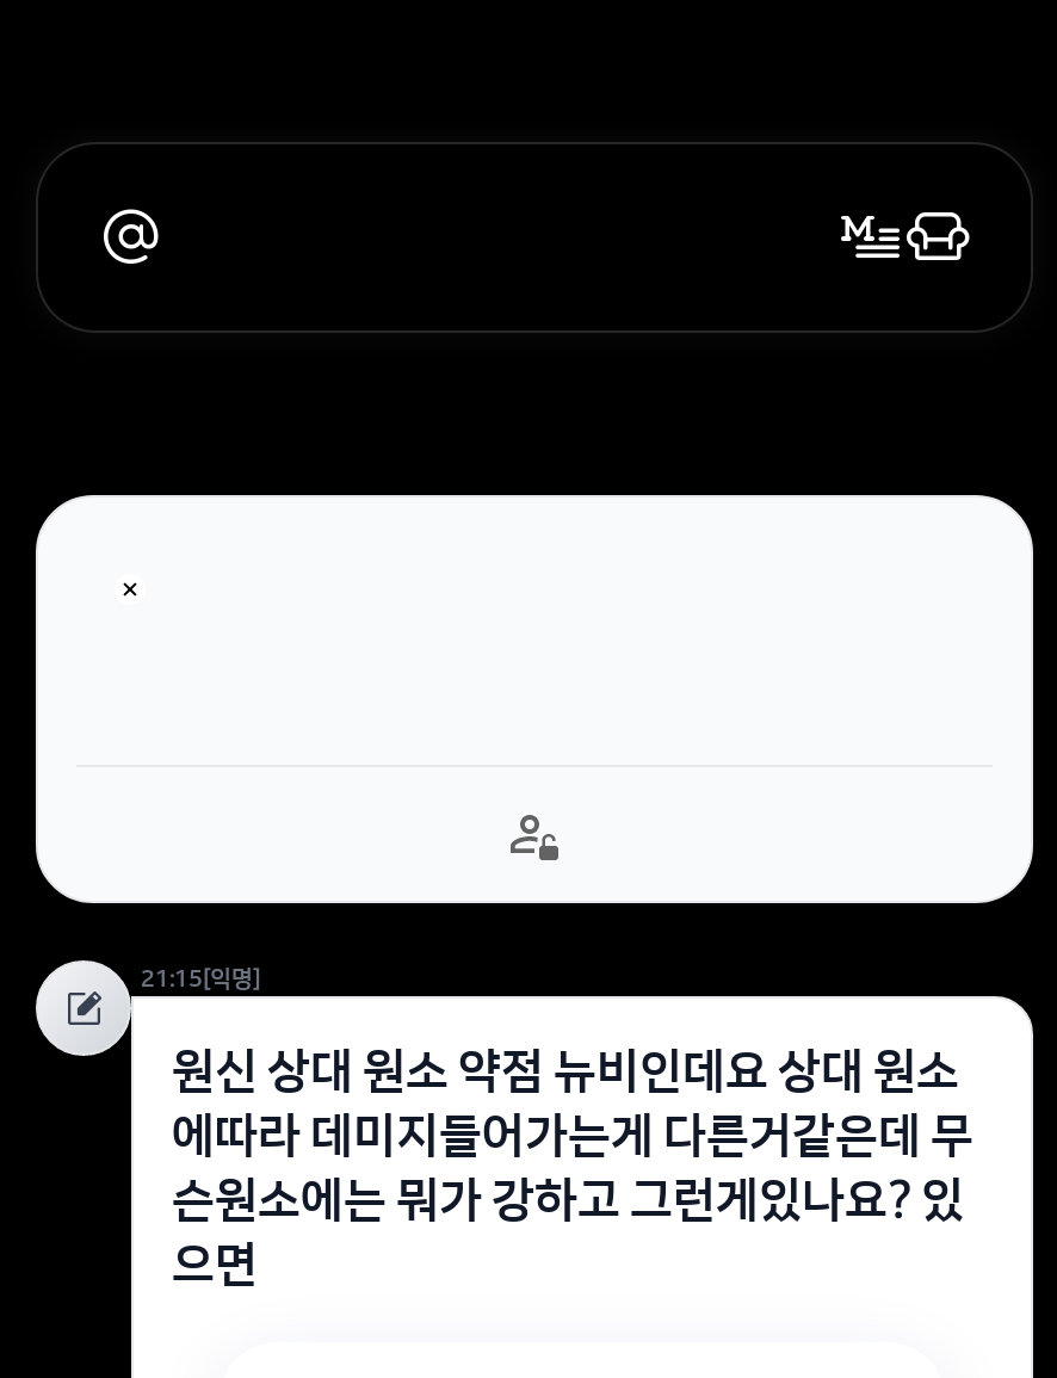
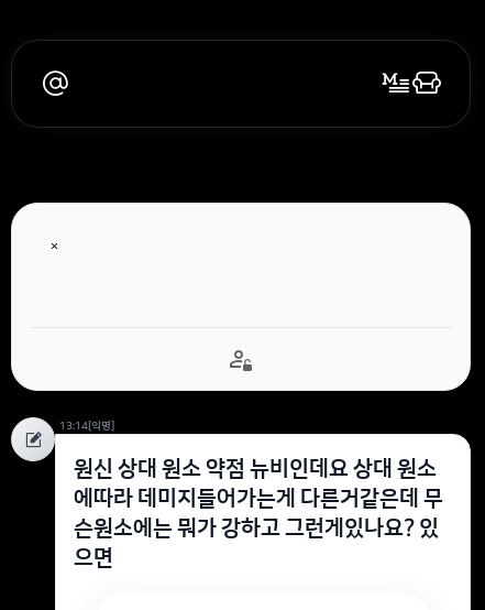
[141,963,260,994] 21:15[익명] -> [59,418,114,433] 13:14[익명]

